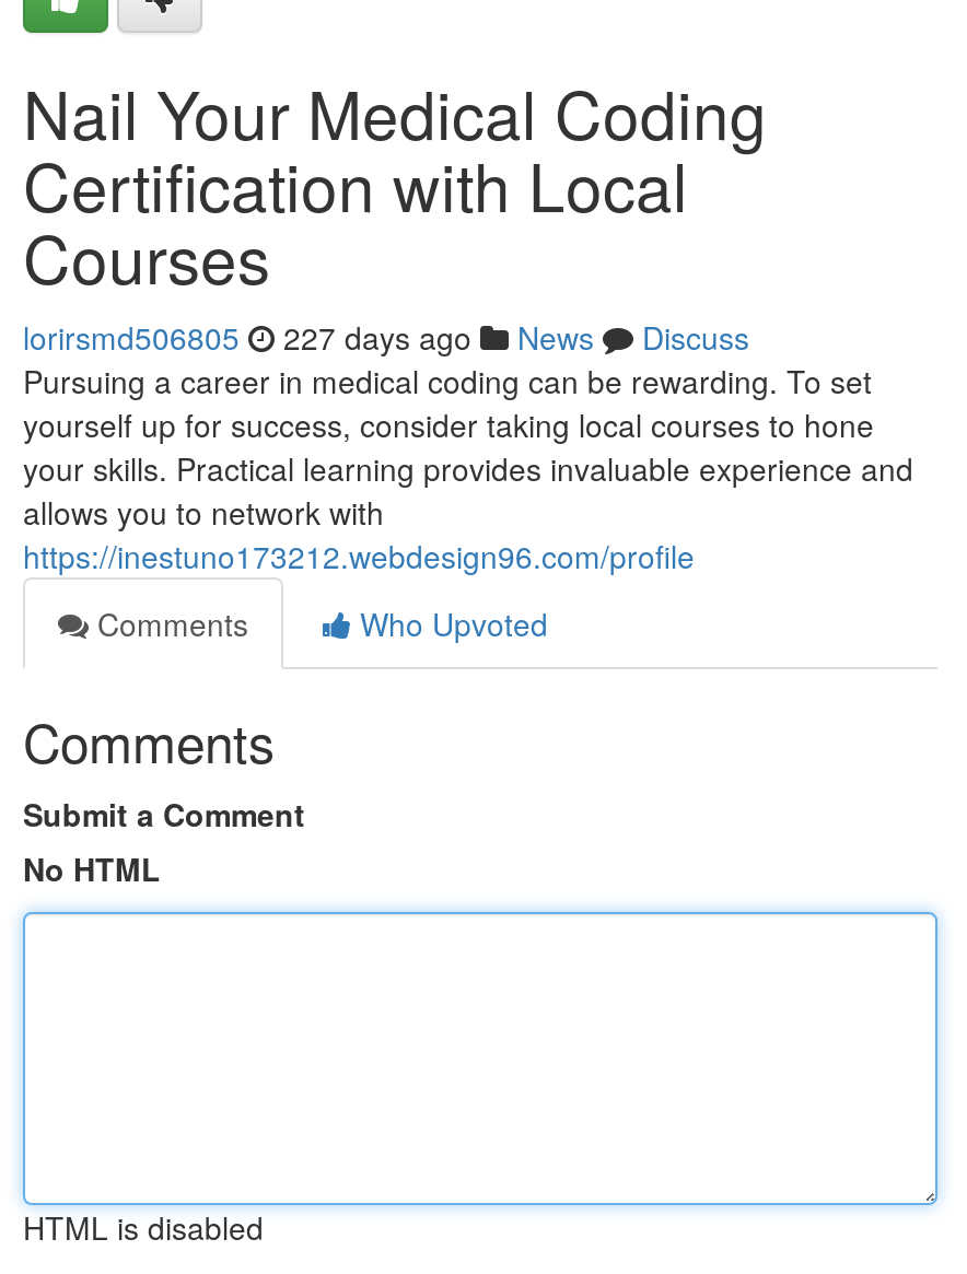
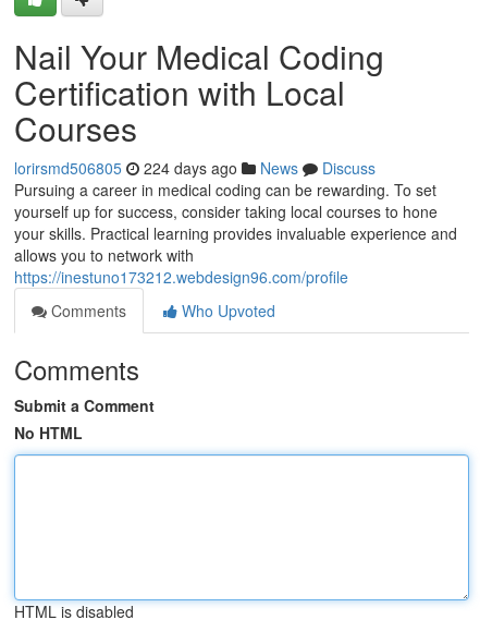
[23,315,749,359] lorirsmd506805 227 days ago News Discuss -> [14,157,376,179] lorirsmd506805 224 days ago News Discuss

